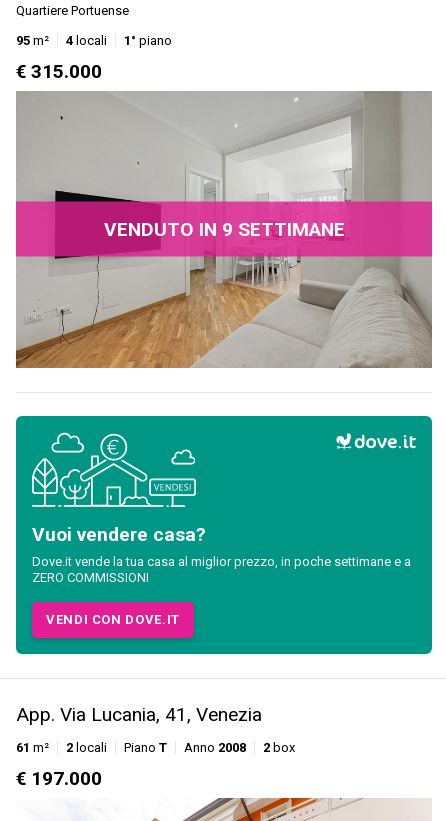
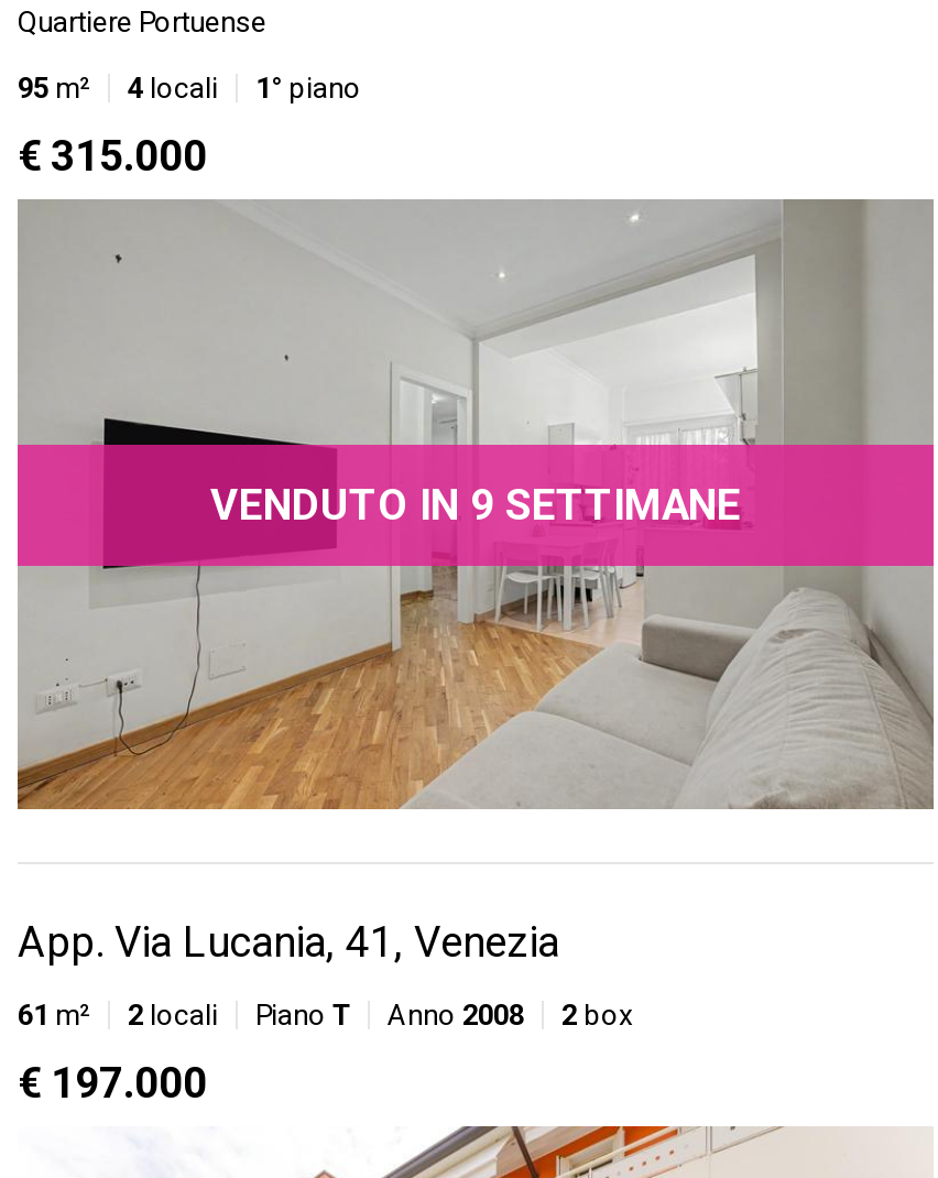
[15,415,433,655] [image] | Vuoi vendere casa? | Dove.it vende la tua casa al miglior prezzo, in poche settimane e a | ZERO COMMISSIONI | VENDI CON DOVE.IT -> none

